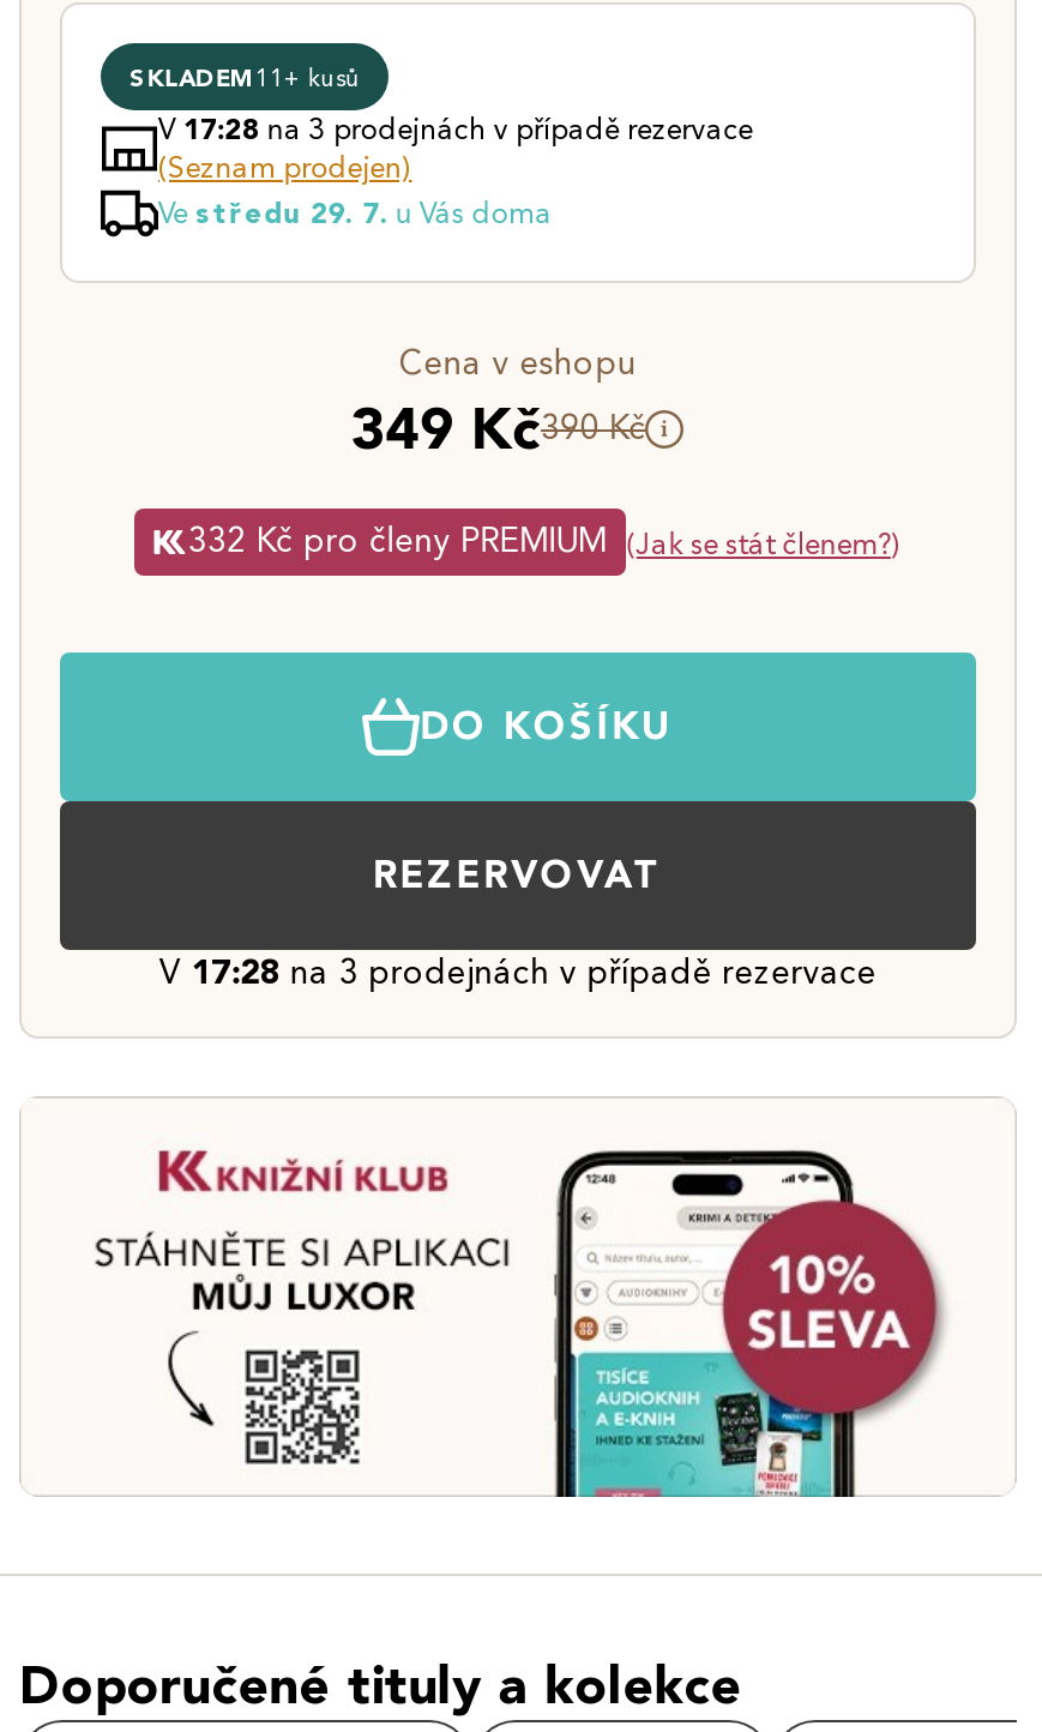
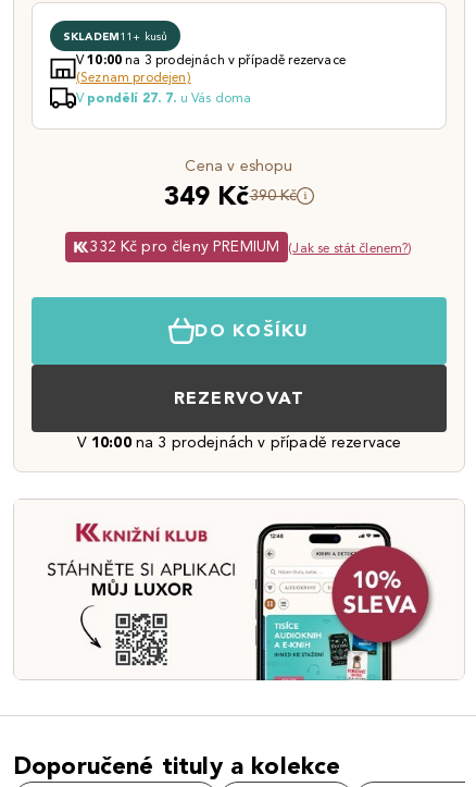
[158,110,753,146] V17:28na 3 prodejnách v případě rezervace -> [76,51,345,67] V10:00na 3 prodejnách v případě rezervace
[158,194,552,230] Ve středu 29. 7. u Vás doma -> [76,89,251,106] V pondělí 27. 7. u Vás doma
[159,952,877,993] V 17:28 na 3 prodejnách v případě rezervace -> [77,433,402,452] V 10:00 na 3 prodejnách v případě rezervace

